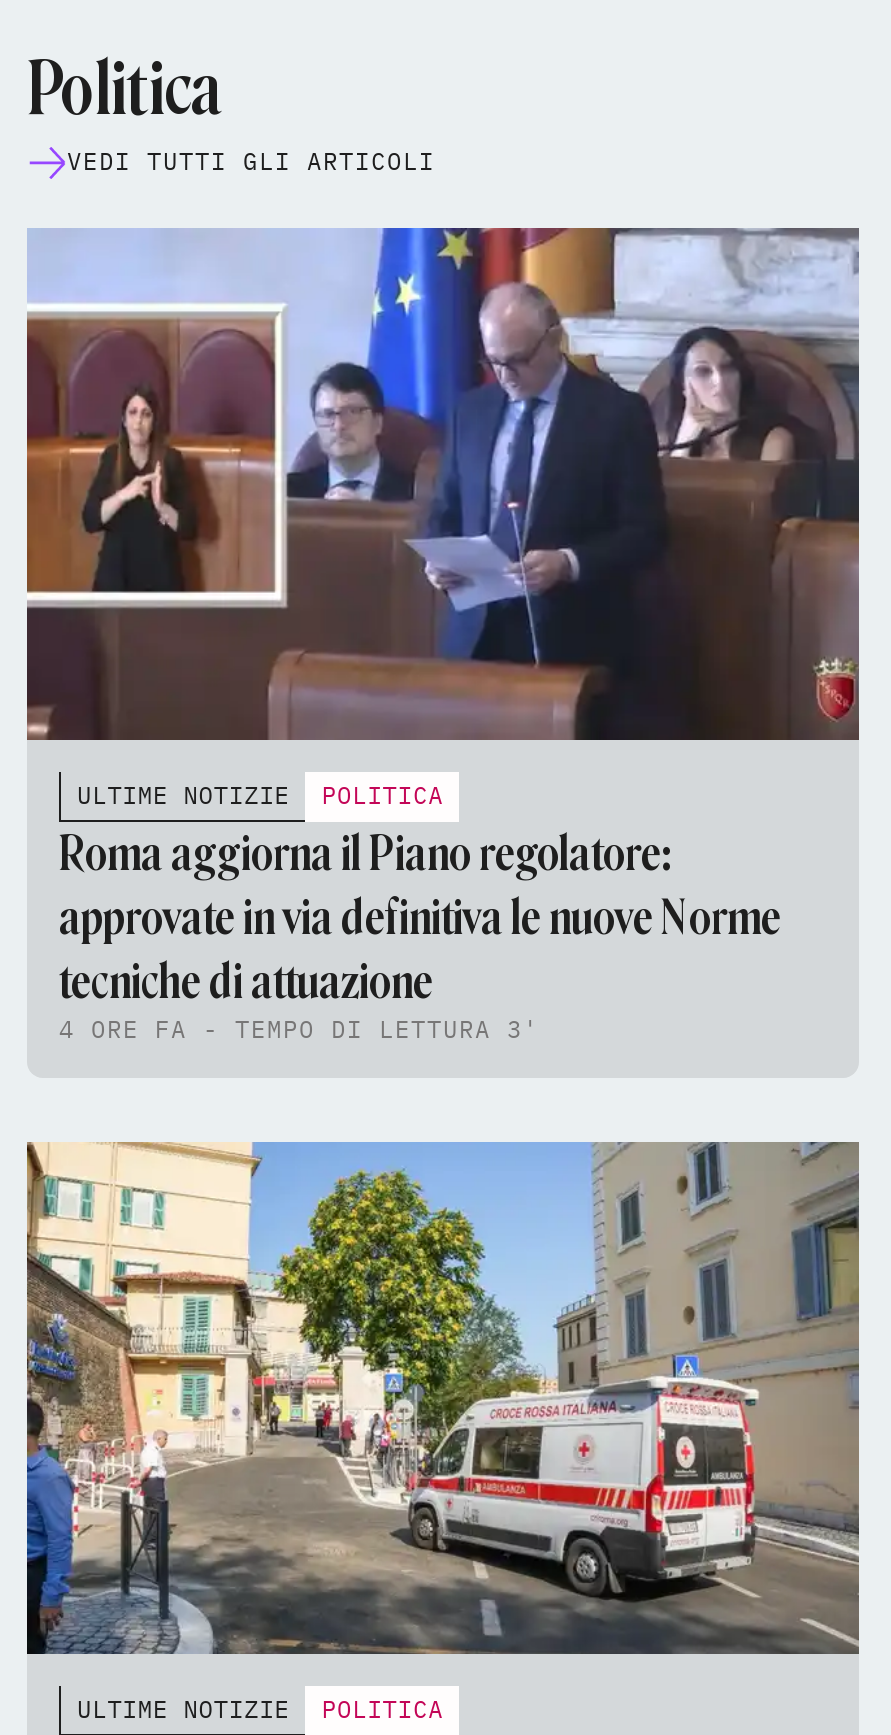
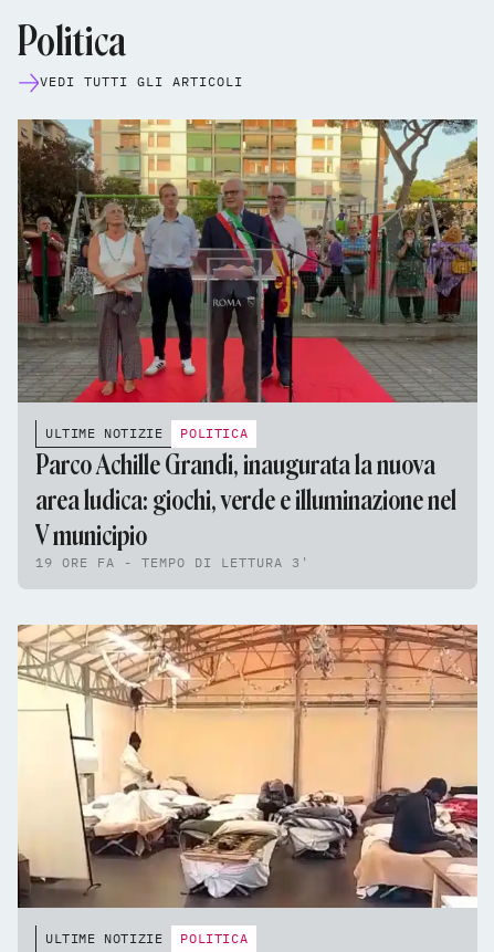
[25,225,861,743] [image] -> [17,118,479,404] [image]
[59,825,781,1045] Roma aggiorna il Piano regolatore: | approvate in via definitiva le nuove Norme | tecniche di attuazione | 4 ORE FA - TEMPO DI LETTURA 3' -> [35,449,456,570] Parco Achille Grandi, inaugurata la nuova | area ludica: giochi, verde e illuminazione nel | V municipio | 19 ORE FA - TEMPO DI LETTURA 3'
[25,1141,861,1657] [image] -> [17,624,479,908] [image]

